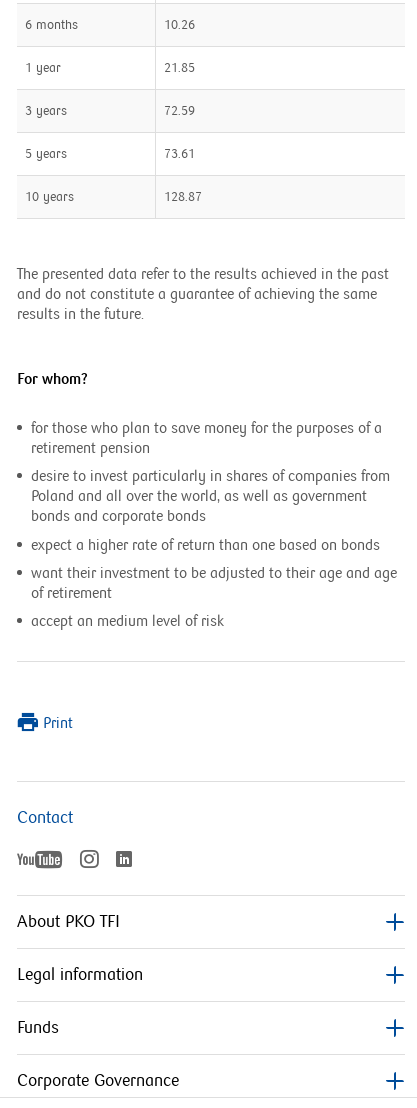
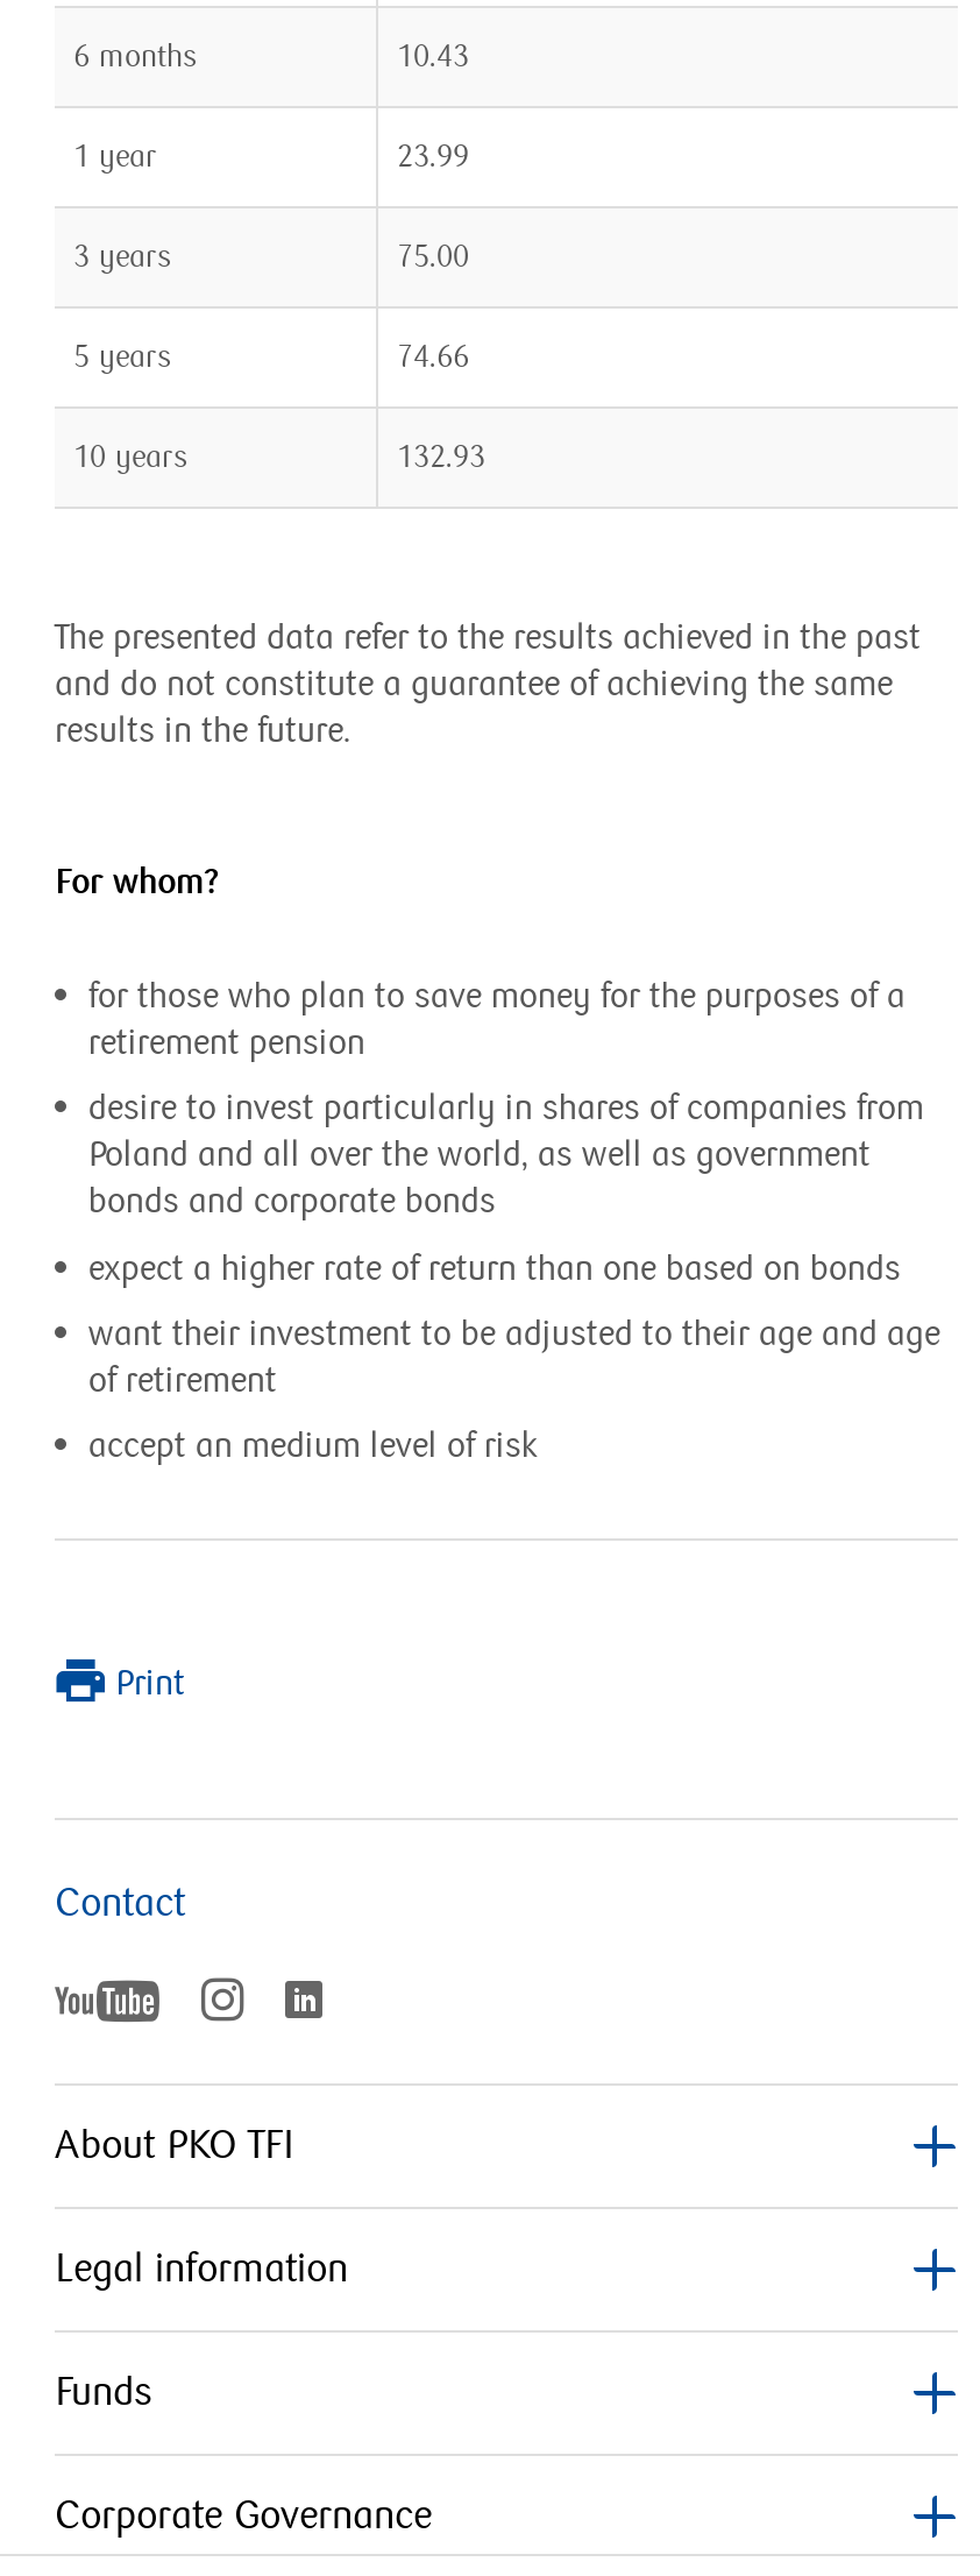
[164,17,195,33] 10.26 -> [397,38,469,76] 10.43
[164,60,195,76] 21.85 -> [397,139,469,176] 23.99
[164,103,195,119] 72.59 -> [397,239,469,276] 75.00
[164,146,195,162] 73.61 -> [397,339,469,376] 74.66
[164,189,202,205] 128.87 -> [397,439,485,476] 132.93

